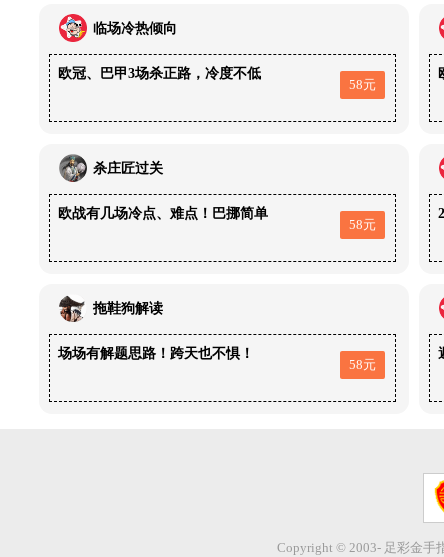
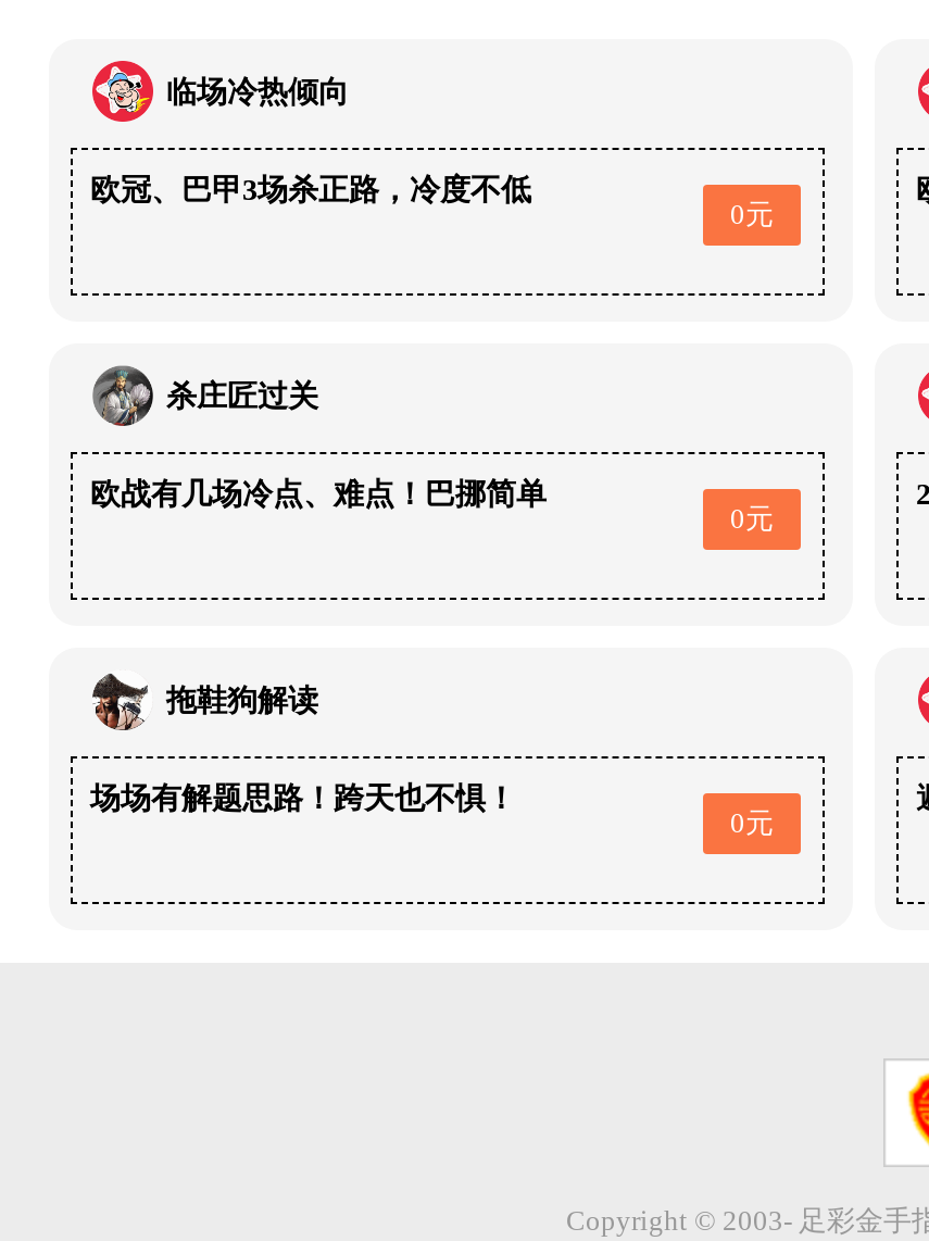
[349,76,376,91] 58元 -> [730,197,774,229] 0元
[349,216,376,231] 58元 -> [730,501,774,534] 0元
[349,356,376,371] 58元 -> [730,805,774,838] 0元

